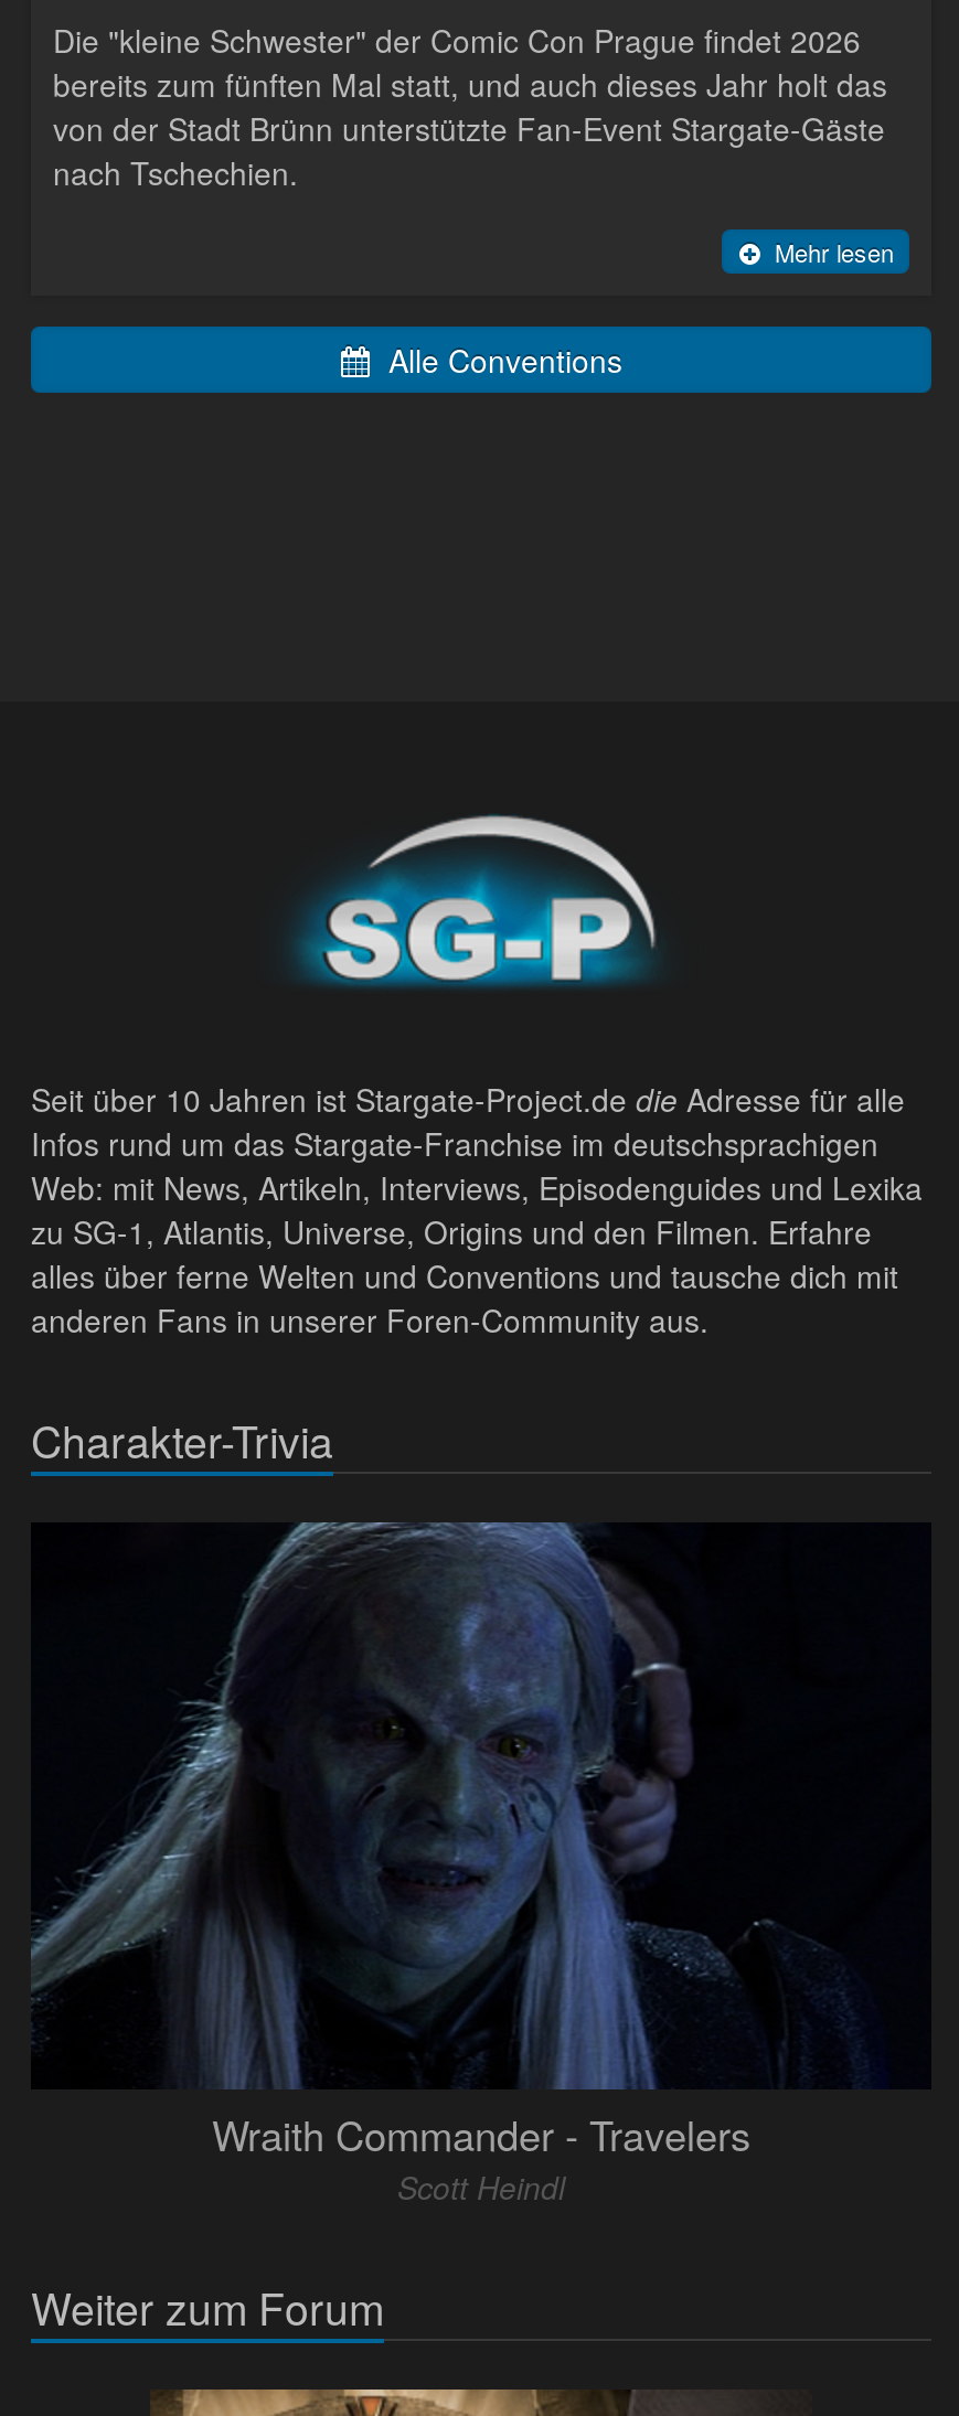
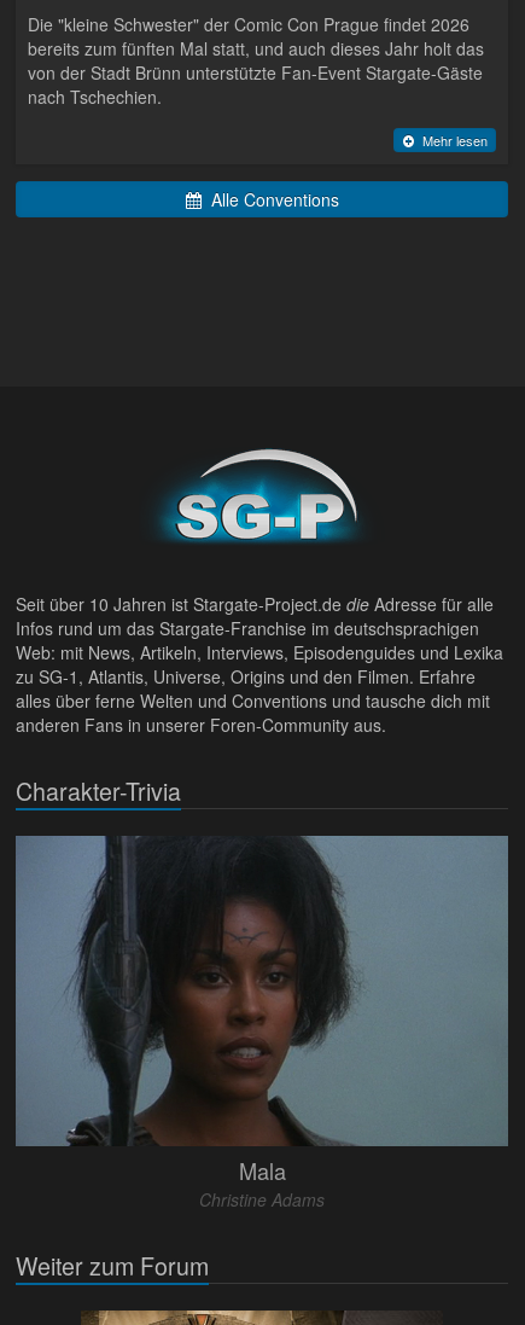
[31,1520,931,2209] [image] | Wraith Commander - Travelers | Scott Heindl -> [14,835,509,1212] [image] | Mala | Christine Adams

